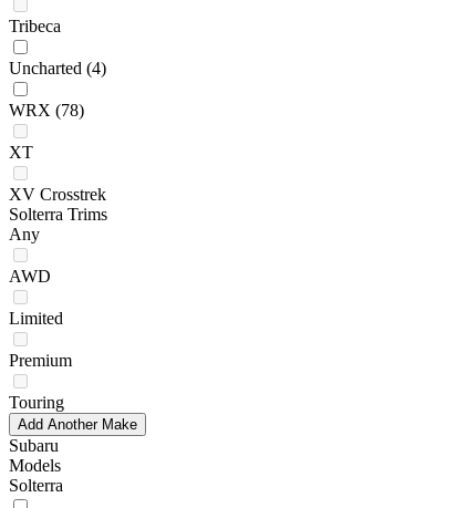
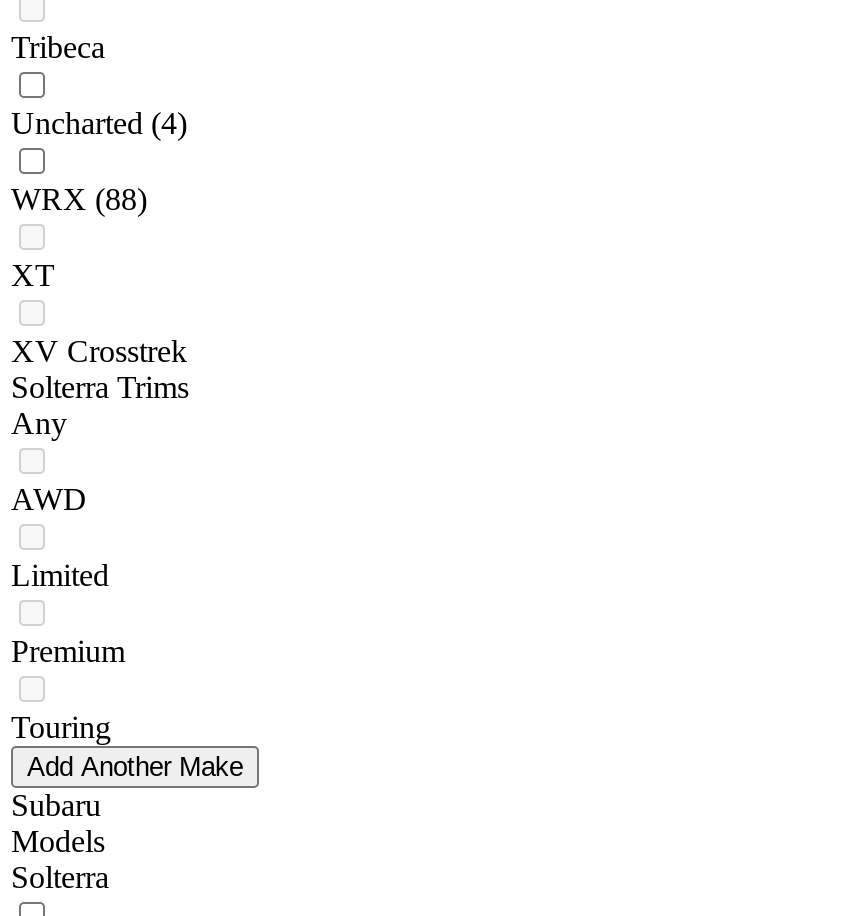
[9,101,84,120] WRX (78) -> [11,183,147,217] WRX (88)

